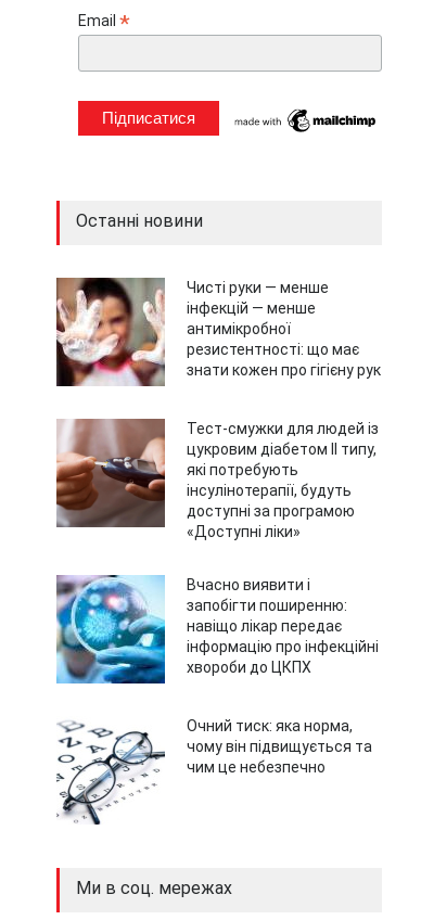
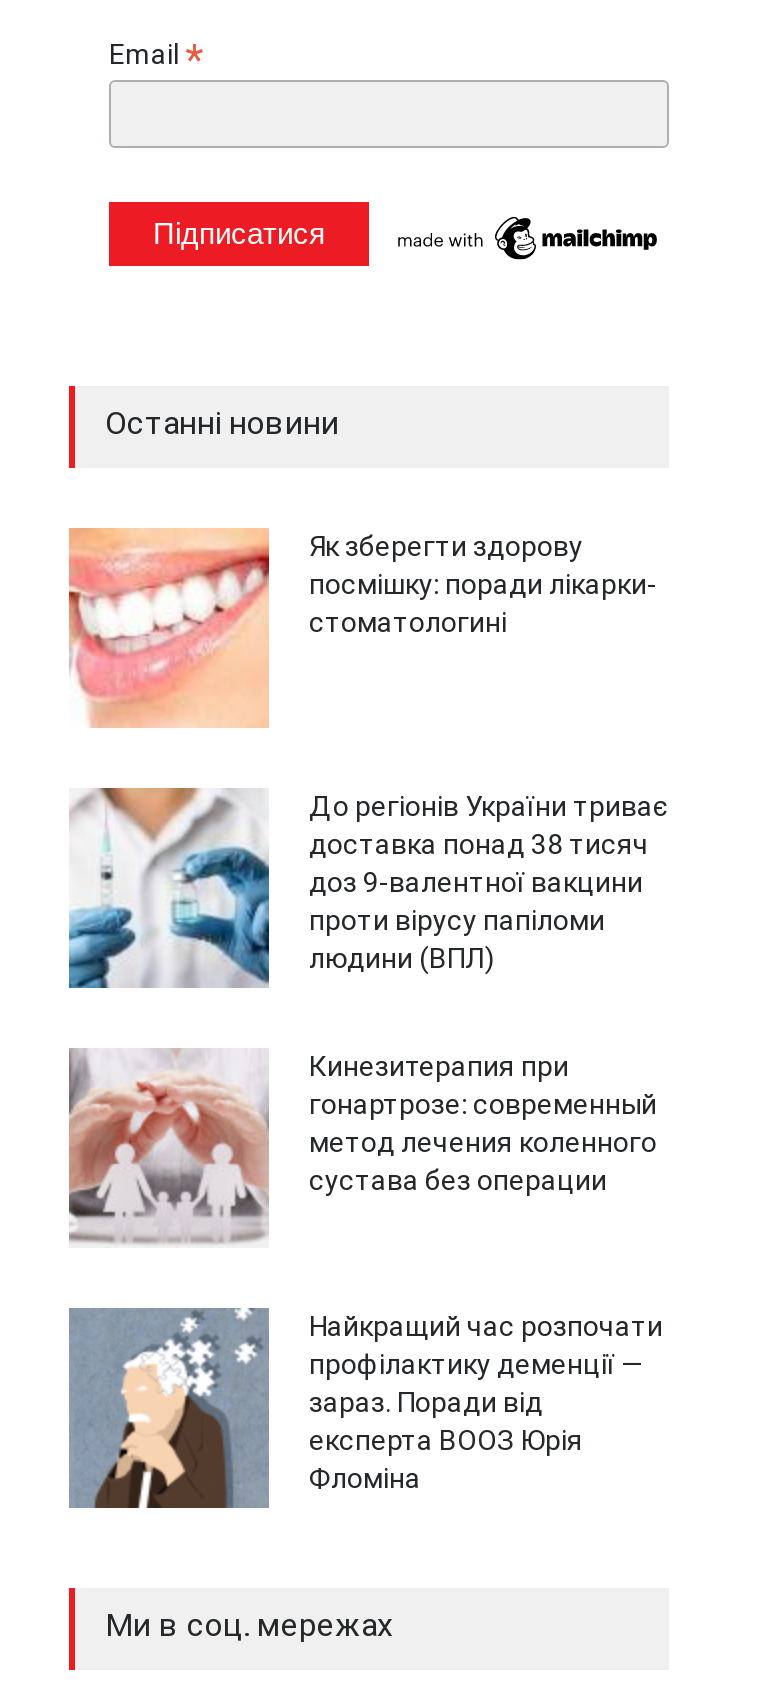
[55,277,381,387] [image] | Чисті руки — менше | інфекцій — менше | антимікробної | резистентності: що має | знати кожен про гігієну рук -> [69,528,657,728] [image] | Як зберегти здорову | посмішку: поради лікарки- | стоматологині
[55,418,379,541] [image] | Тест-смужки для людей із | цукровим діабетом ІІ типу, | які потребують | інсулінотерапії, будуть | доступні за програмою | «Доступні ліки» -> [69,788,667,988] [image] | До регіонів України триває | доставка понад 38 тисяч | доз 9-валентної вакцини | проти вірусу папіломи | людини (ВПЛ)
[56,574,379,685] [image] | Вчасно виявити і | запобігти поширенню: | навіщо лікар передає | інформацію про інфекційні | хвороби до ЦКПХ -> [69,1048,657,1248] [image] | Кинезитерапия при | гонартрозе: современный | метод лечения коленного | сустава без операции
[56,716,372,825] [image] | Очний тиск: яка норма, | чому він підвищується та | чим це небезпечно -> [67,1306,663,1510] [image] | Найкращий час розпочати | профілактику деменції — | зараз. Поради від | експерта ВООЗ Юрія | Фломіна

